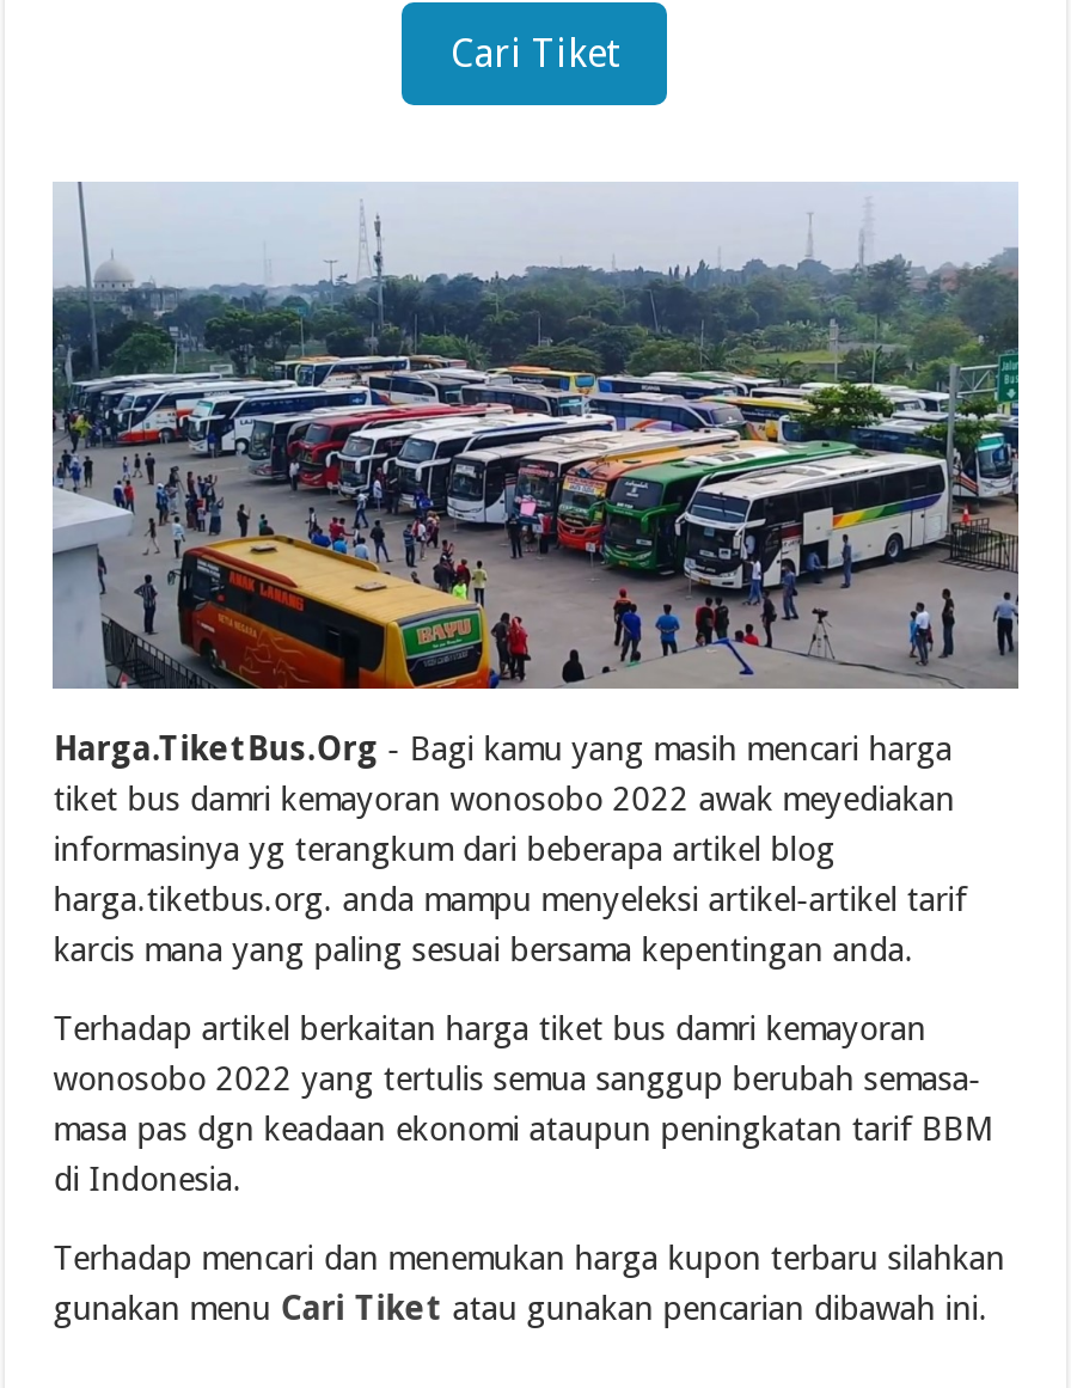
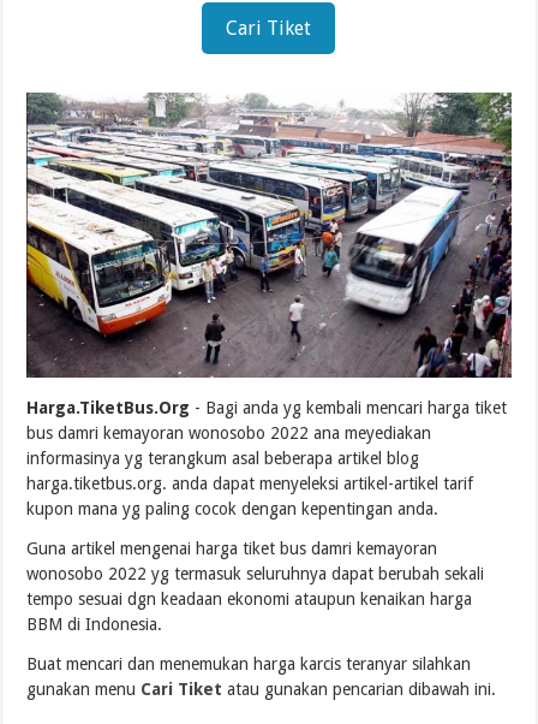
[50,182,1018,968] [image] | Harga.TiketBus.Org - Bagi kamu yang masih mencari harga | tiket bus damri kemayoran wonosobo 2022 awak meyediakan | informasinya yg terangkum dari beberapa artikel blog | harga.tiketbus.org. anda mampu menyeleksi artikel-artikel tarif | karcis mana yang paling sesuai bersama kepentingan anda. -> [25,91,513,518] [image] | Harga.TiketBus.Org - Bagi anda yg kembali mencari harga tiket | bus damri kemayoran wonosobo 2022 ana meyediakan | informasinya yg terangkum asal beberapa artikel blog | harga.tiketbus.org. anda dapat menyeleksi artikel-artikel tarif | kupon mana yg paling cocok dengan kepentingan anda.
[53,1009,993,1198] Terhadap artikel berkaitan harga tiket bus damri kemayoran | wonosobo 2022 yang tertulis semua sanggup berubah semasa- | masa pas dgn keadaan ekonomi ataupun peningkatan tarif BBM | di Indonesia. -> [27,538,484,633] Guna artikel mengenai harga tiket bus damri kemayoran | wonosobo 2022 yg termasuk seluruhnya dapat berubah sekali | tempo sesuai dgn keadaan ekonomi ataupun kenaikan harga | BBM di Indonesia.
[53,1239,1005,1277] Terhadap mencari dan menemukan harga kupon terbaru silahkan -> [27,654,471,673] Buat mencari dan menemukan harga karcis teranyar silahkan

